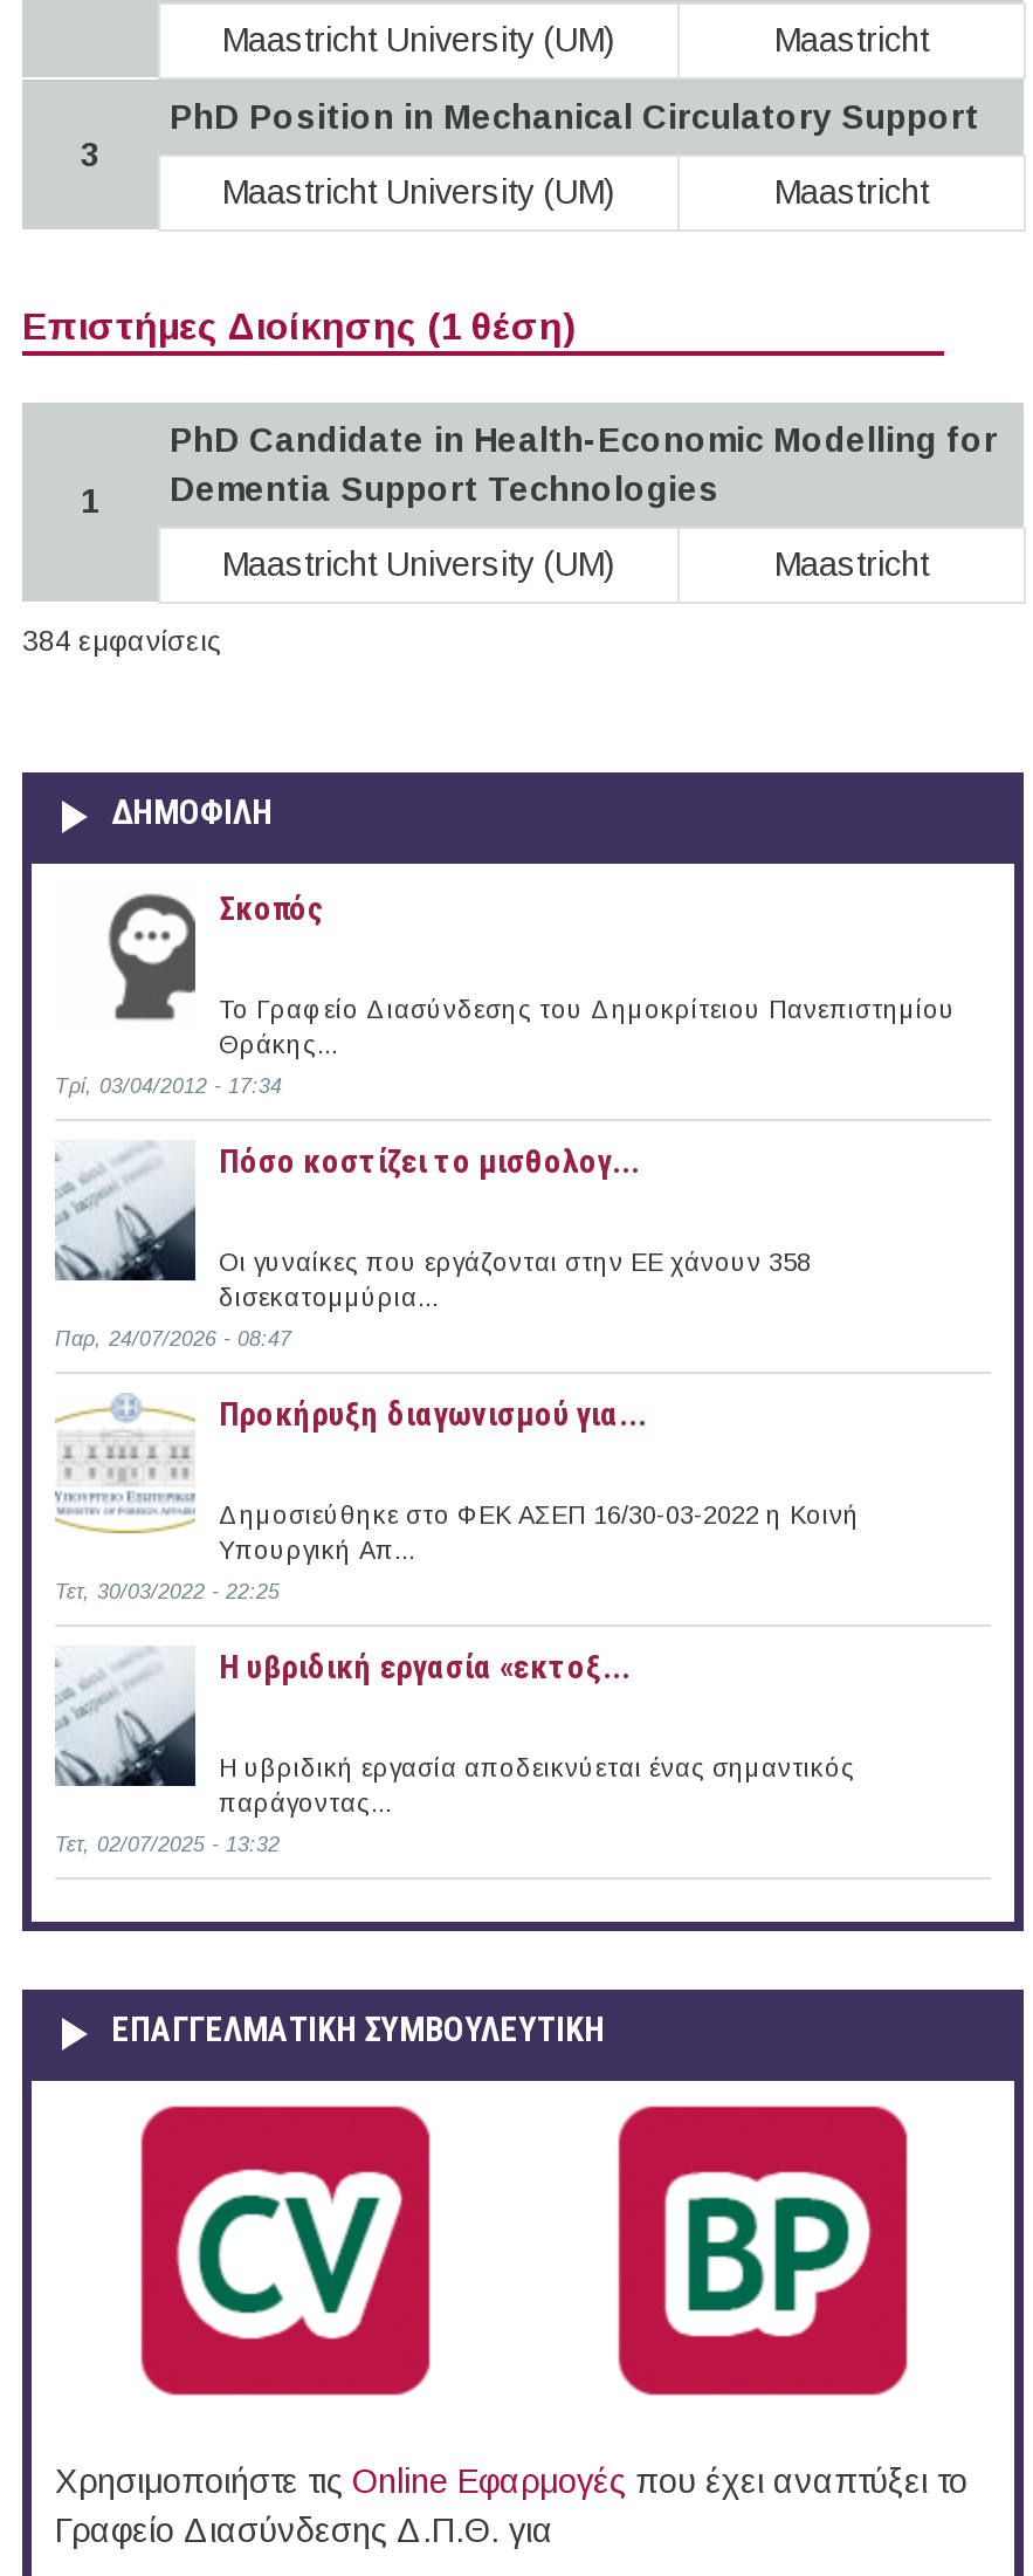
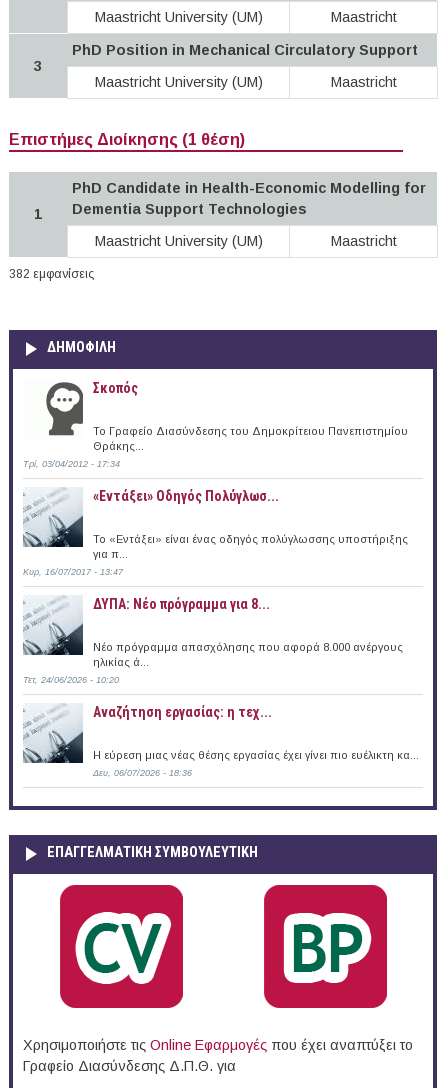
[22,625,221,657] 384 εμφανίσεις -> [9,267,94,281] 382 εμφανίσεις
[219,1142,640,1179] Πόσο κοστίζει το μισθολογ... -> [93,488,279,504] «Εντάξει» Oδηγός Πολύγλωσ...
[219,1247,811,1310] Οι γυναίκες που εργάζονται στην ΕΕ χάνουν 358 | δισεκατομμύρια... -> [93,533,408,560] Το «Εντάξει» είναι ένας οδηγός πολύγλωσσης υποστήριξης | για π...
[55,1327,291,1350] Παρ, 24/07/2026 - 08:47 -> [23,567,123,577] Κυρ, 16/07/2017 - 13:47
[219,1395,647,1432] Προκήρυξη διαγωνισμού για... -> [93,596,270,612] ΔΥΠΑ: Νέο πρόγραμμα για 8...
[57,1447,860,1563] [image] | Δημοσιεύθηκε στο ΦΕΚ ΑΣΕΠ 16/30-03-2022 η Κοινή | Υπουργική Απ... -> [23,602,403,668] [image] | Νέο πρόγραμμα απασχόλησης που αφορά 8.000 ανέργους | ηλικίας ά...
[55,1580,280,1603] Τετ, 30/03/2022 - 22:25 -> [23,675,119,685] Τετ, 24/06/2026 - 10:20
[219,1647,631,1685] Η υβριδική εργασία «εκτοξ... -> [93,704,272,720] Αναζήτηση εργασίας: η τεχ...
[219,1753,855,1816] Η υβριδική εργασία αποδεικνύεται ένας σημαντικός | παράγοντας... -> [93,749,419,761] Η εύρεση μιας νέας θέσης εργασίας έχει γίνει πιο ευέλικτη κα...
[55,1832,280,1856] Τετ, 02/07/2025 - 13:32 -> [93,768,192,778] Δευ, 06/07/2026 - 18:36

